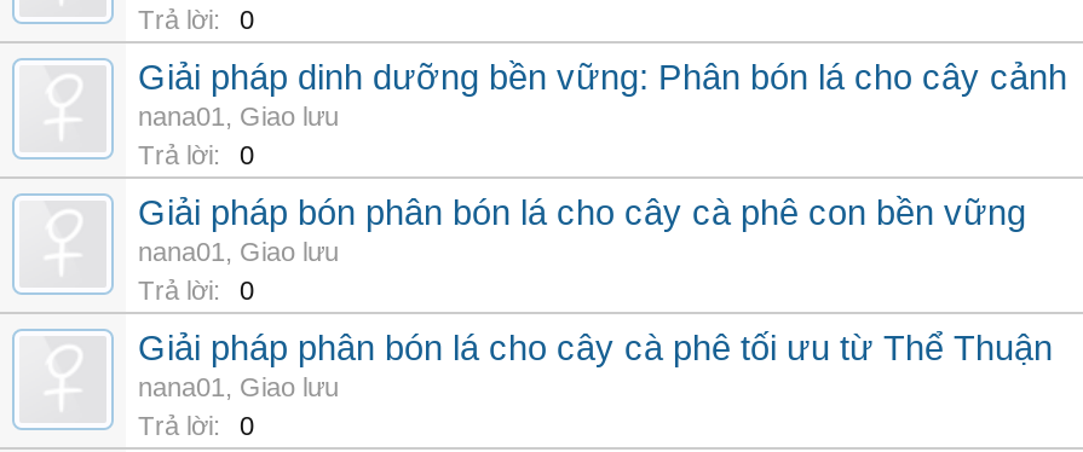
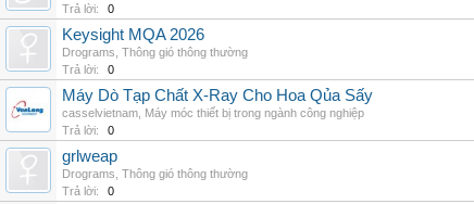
[138,58,1067,131] Giải pháp dinh dưỡng bền vững: Phân bón lá cho cây cảnh | nana01, Giao lưu -> [62,26,248,59] Keysight MQA 2026 | Drograms, Thông gió thông thường
none -> [9,90,47,129] [image]
[138,193,1026,266] Giải pháp bón phân bón lá cho cây cà phê con bền vững | nana01, Giao lưu -> [62,87,373,119] Máy Dò Tạp Chất X-Ray Cho Hoa Qủa Sấy | casselvietnam, Máy móc thiết bị trong ngành công nghiệp
[138,329,1053,401] Giải pháp phân bón lá cho cây cà phê tối ưu từ Thể Thuận | nana01, Giao lưu -> [62,148,248,180] grlweap | Drograms, Thông gió thông thường

